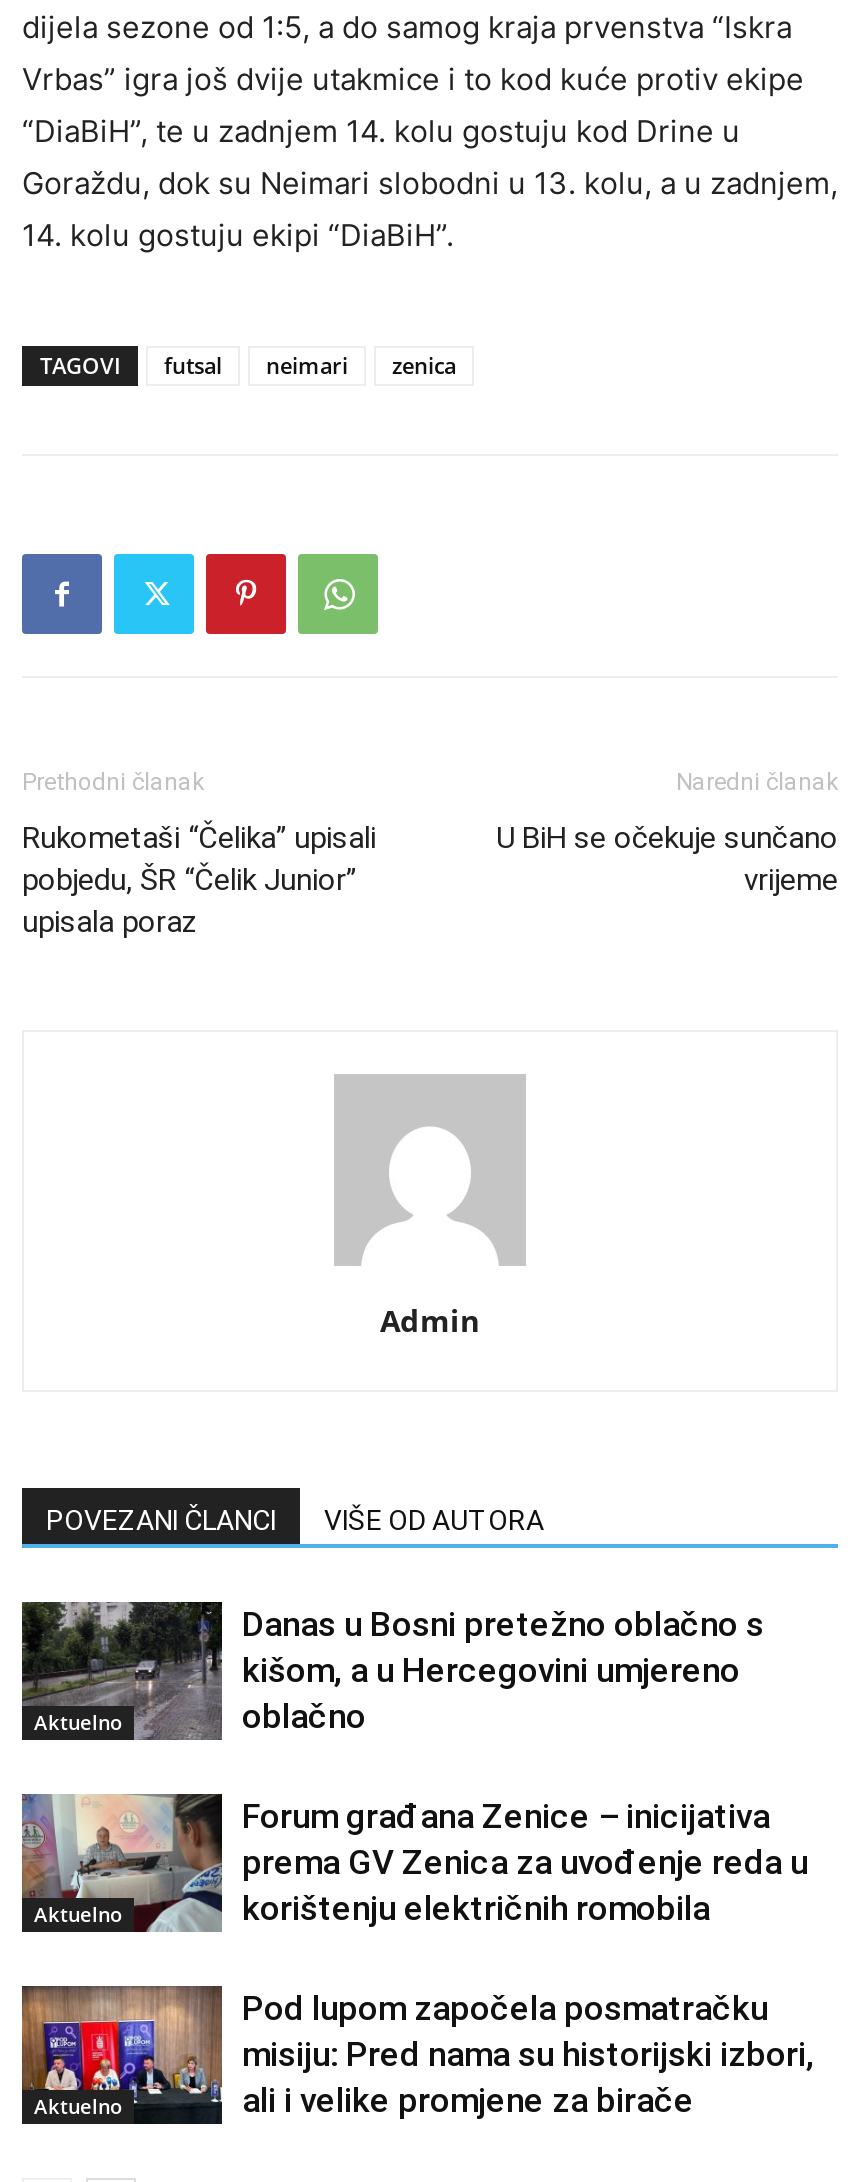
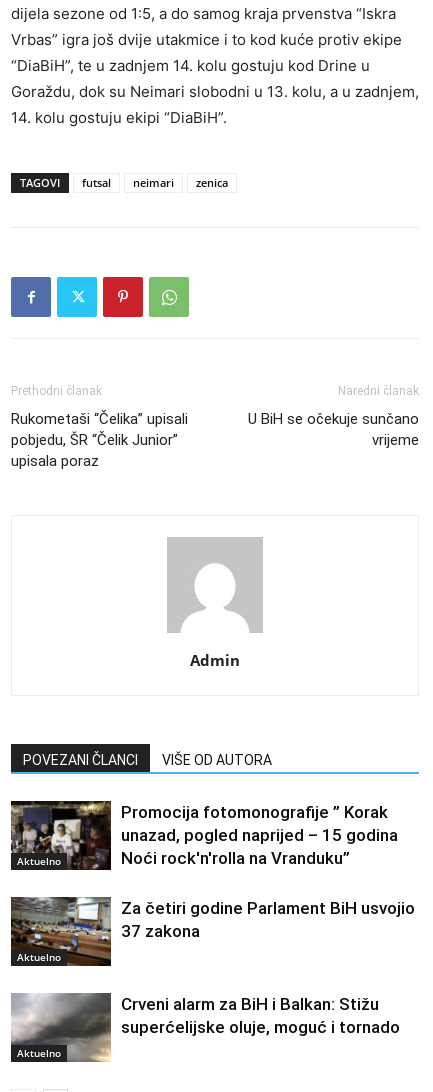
[20,1600,764,1742] [image] | Danas u Bosni pretežno oblačno s | kišom, a u Hercegovini umjereno | oblačno -> [10,801,398,871] [image] | Promocija fotomonografije ” Korak | unazad, pogled naprijed – 15 godina | Noći rock'n'rolla na Vranduku”
[20,1792,808,1932] [image] | Forum građana Zenice – inicijativa | prema GV Zenica za uvođenje reda u | korištenju električnih romobila -> [10,896,415,967] [image] | Za četiri godine Parlament BiH usvojio | 37 zakona
[20,1984,814,2126] [image] | Pod lupom započela posmatračku | misiju: Pred nama su historijski izbori, | ali i velike promjene za birače -> [11,993,400,1063] [image] | Crveni alarm za BiH i Balkan: Stižu | superćelijske oluje, moguć i tornado

